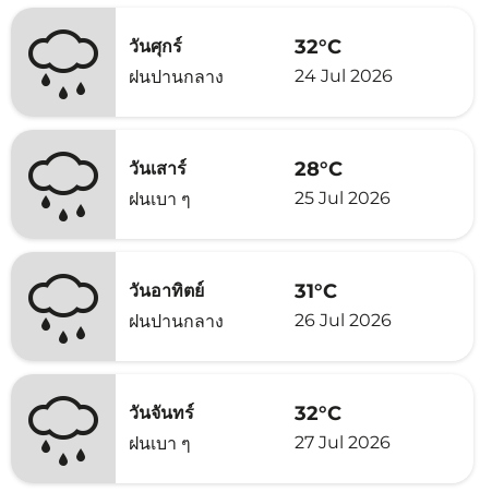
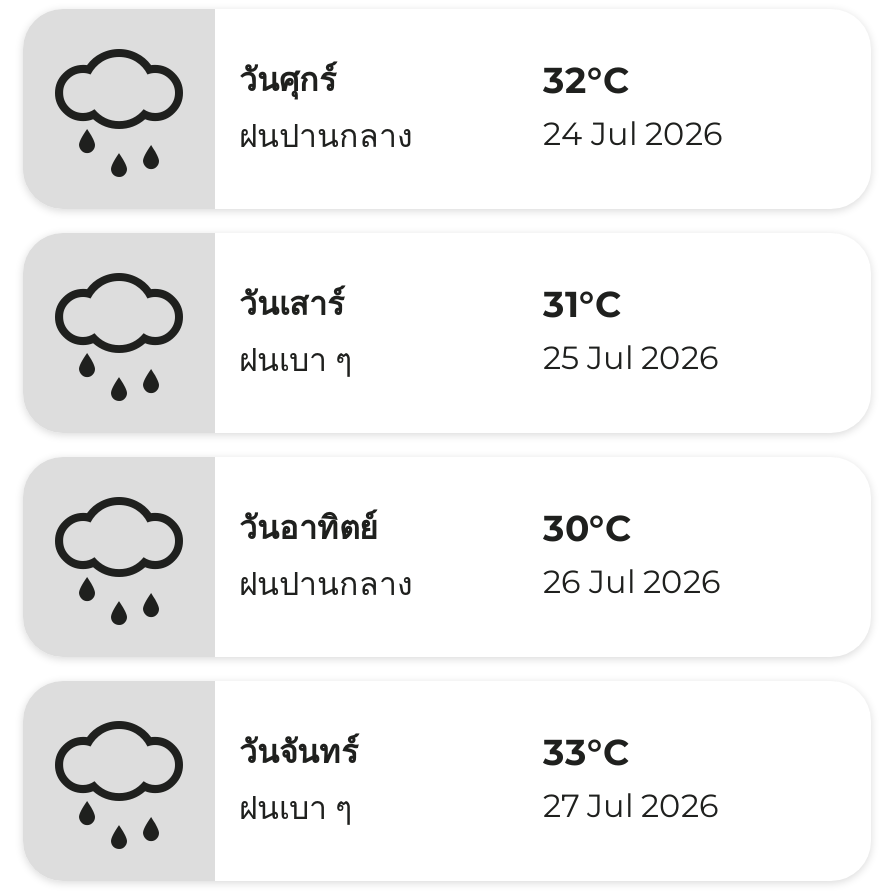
[295,157,343,181] 28°C -> [543,282,621,326] 31°C
[295,279,337,303] 31°C -> [543,506,631,550] 30°C
[295,401,341,425] 32°C -> [543,730,629,774] 33°C

